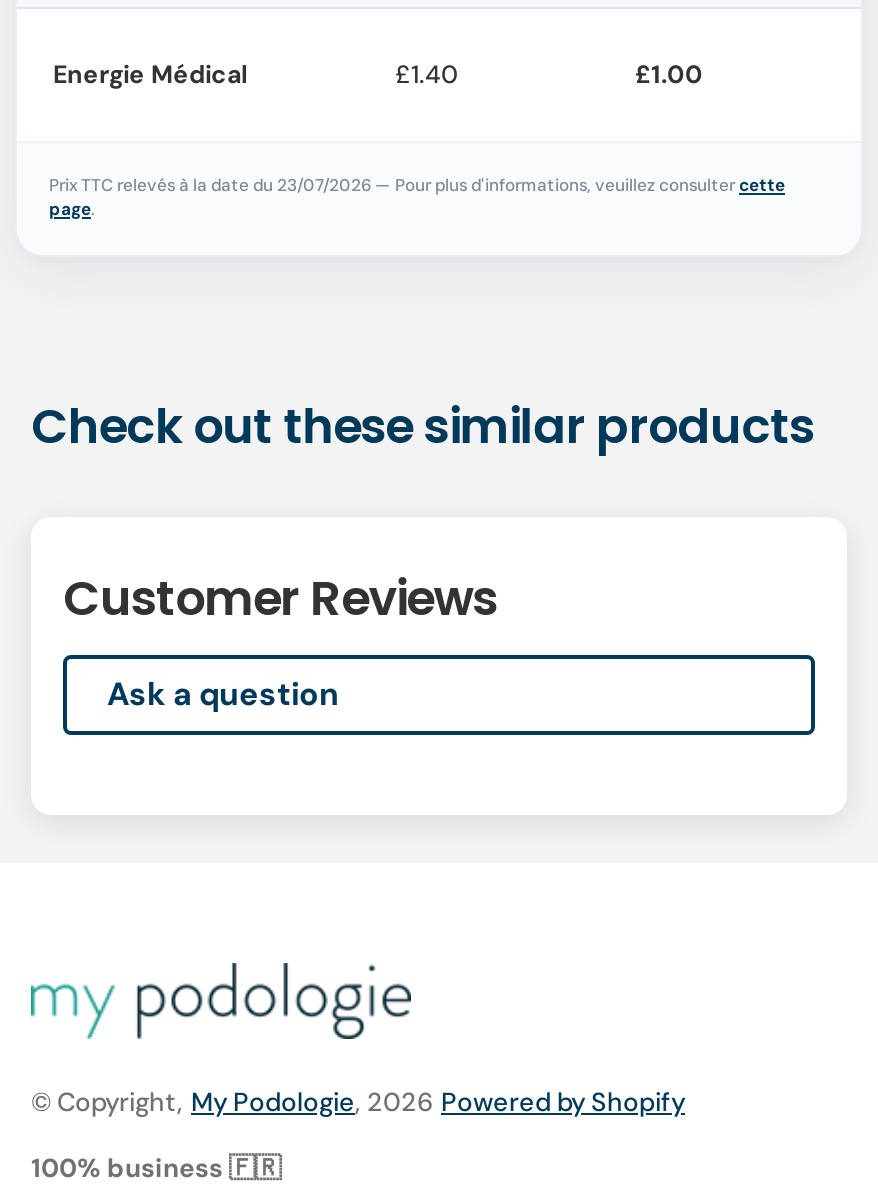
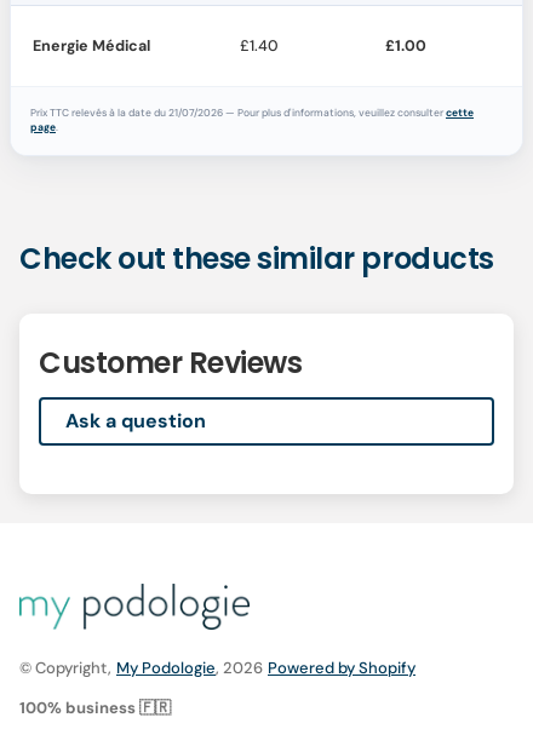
[49,175,785,197] Prix TTC relevés à la date du 23/07/2026 — Pour plus d'informations, veuillez consulter cette -> [30,107,474,120] Prix TTC relevés à la date du 21/07/2026 — Pour plus d'informations, veuillez consulter cette

